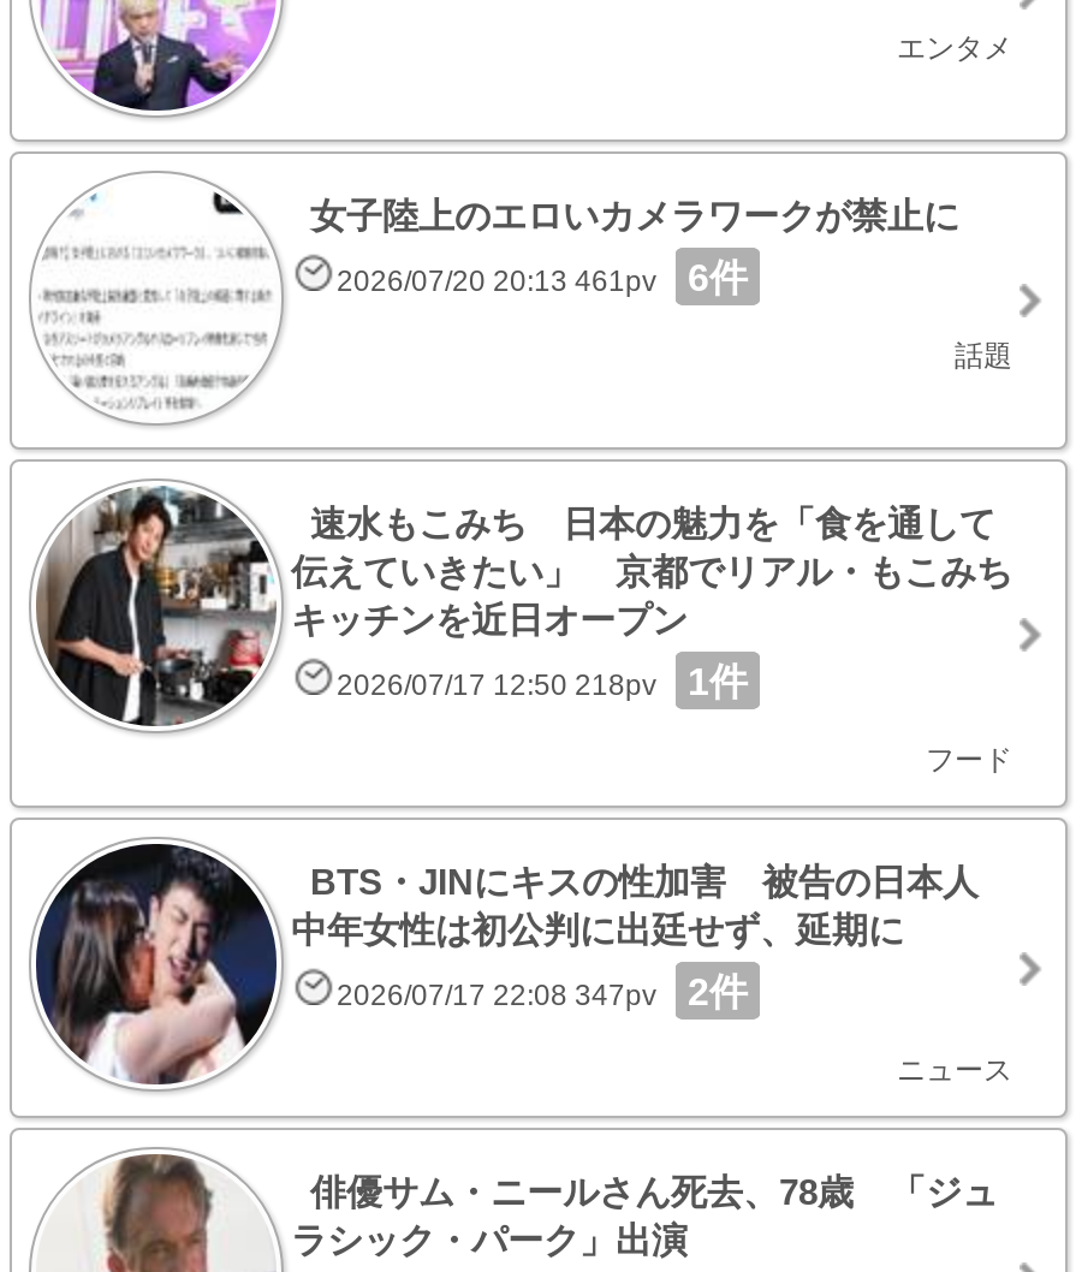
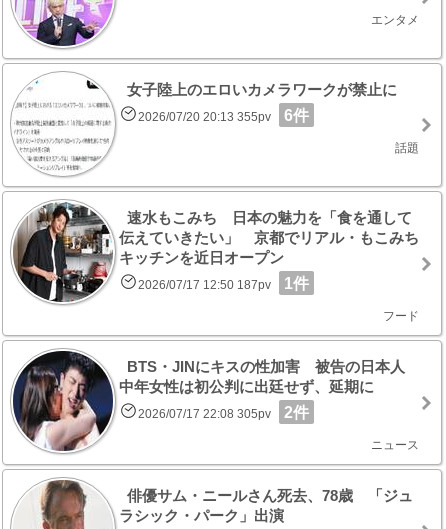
[337,256,748,297] 2026/07/20 20:13 461pv 6件 -> [138,107,309,124] 2026/07/20 20:13 355pv 6件
[337,660,748,701] 2026/07/17 12:50 218pv 1件 -> [138,275,309,292] 2026/07/17 12:50 187pv 1件
[337,970,748,1011] 2026/07/17 22:08 347pv 2件 -> [138,404,309,421] 2026/07/17 22:08 305pv 2件

